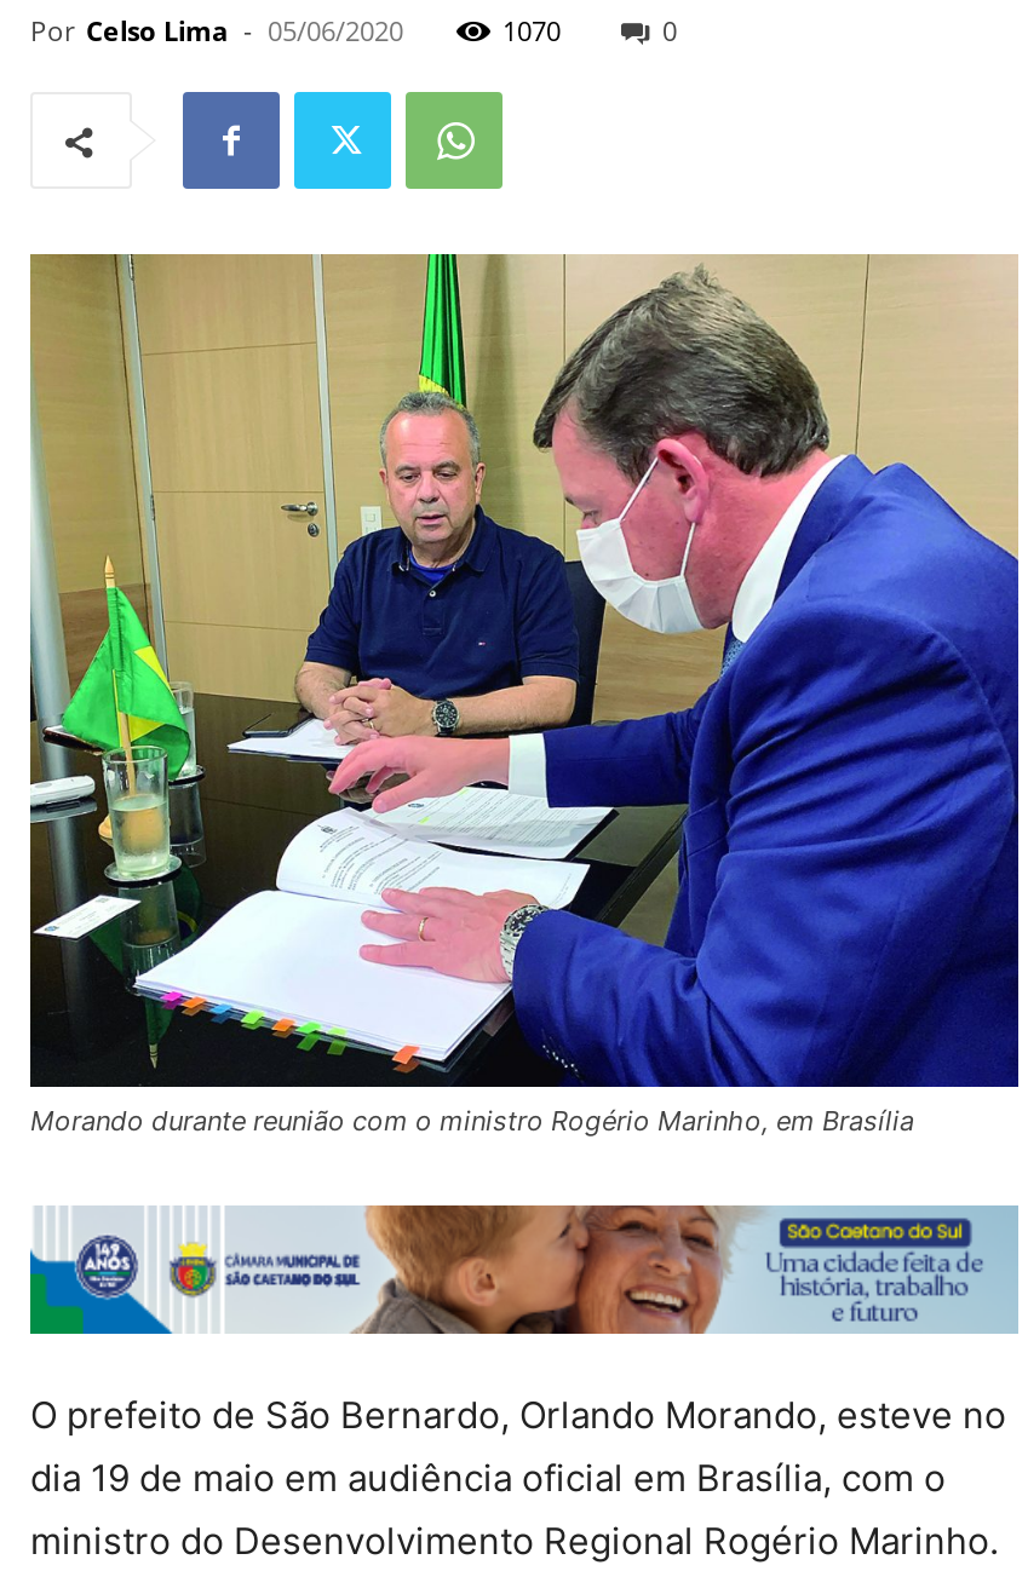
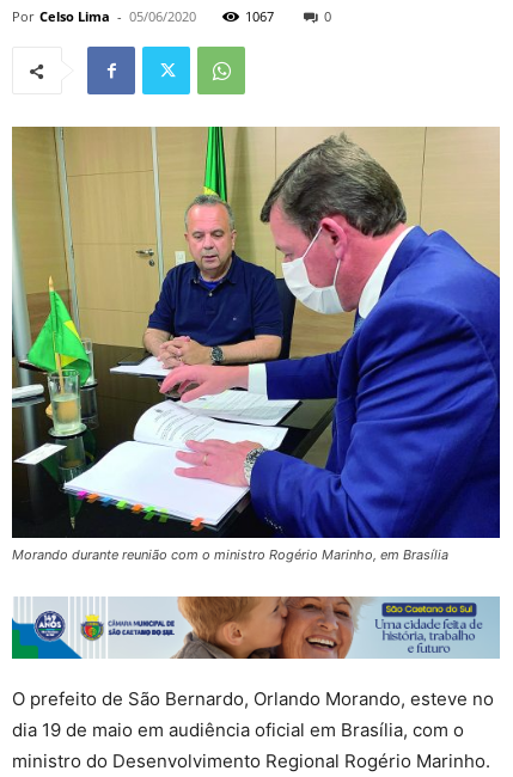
[502,12,561,48] 1070 -> [245,7,274,25] 1067

